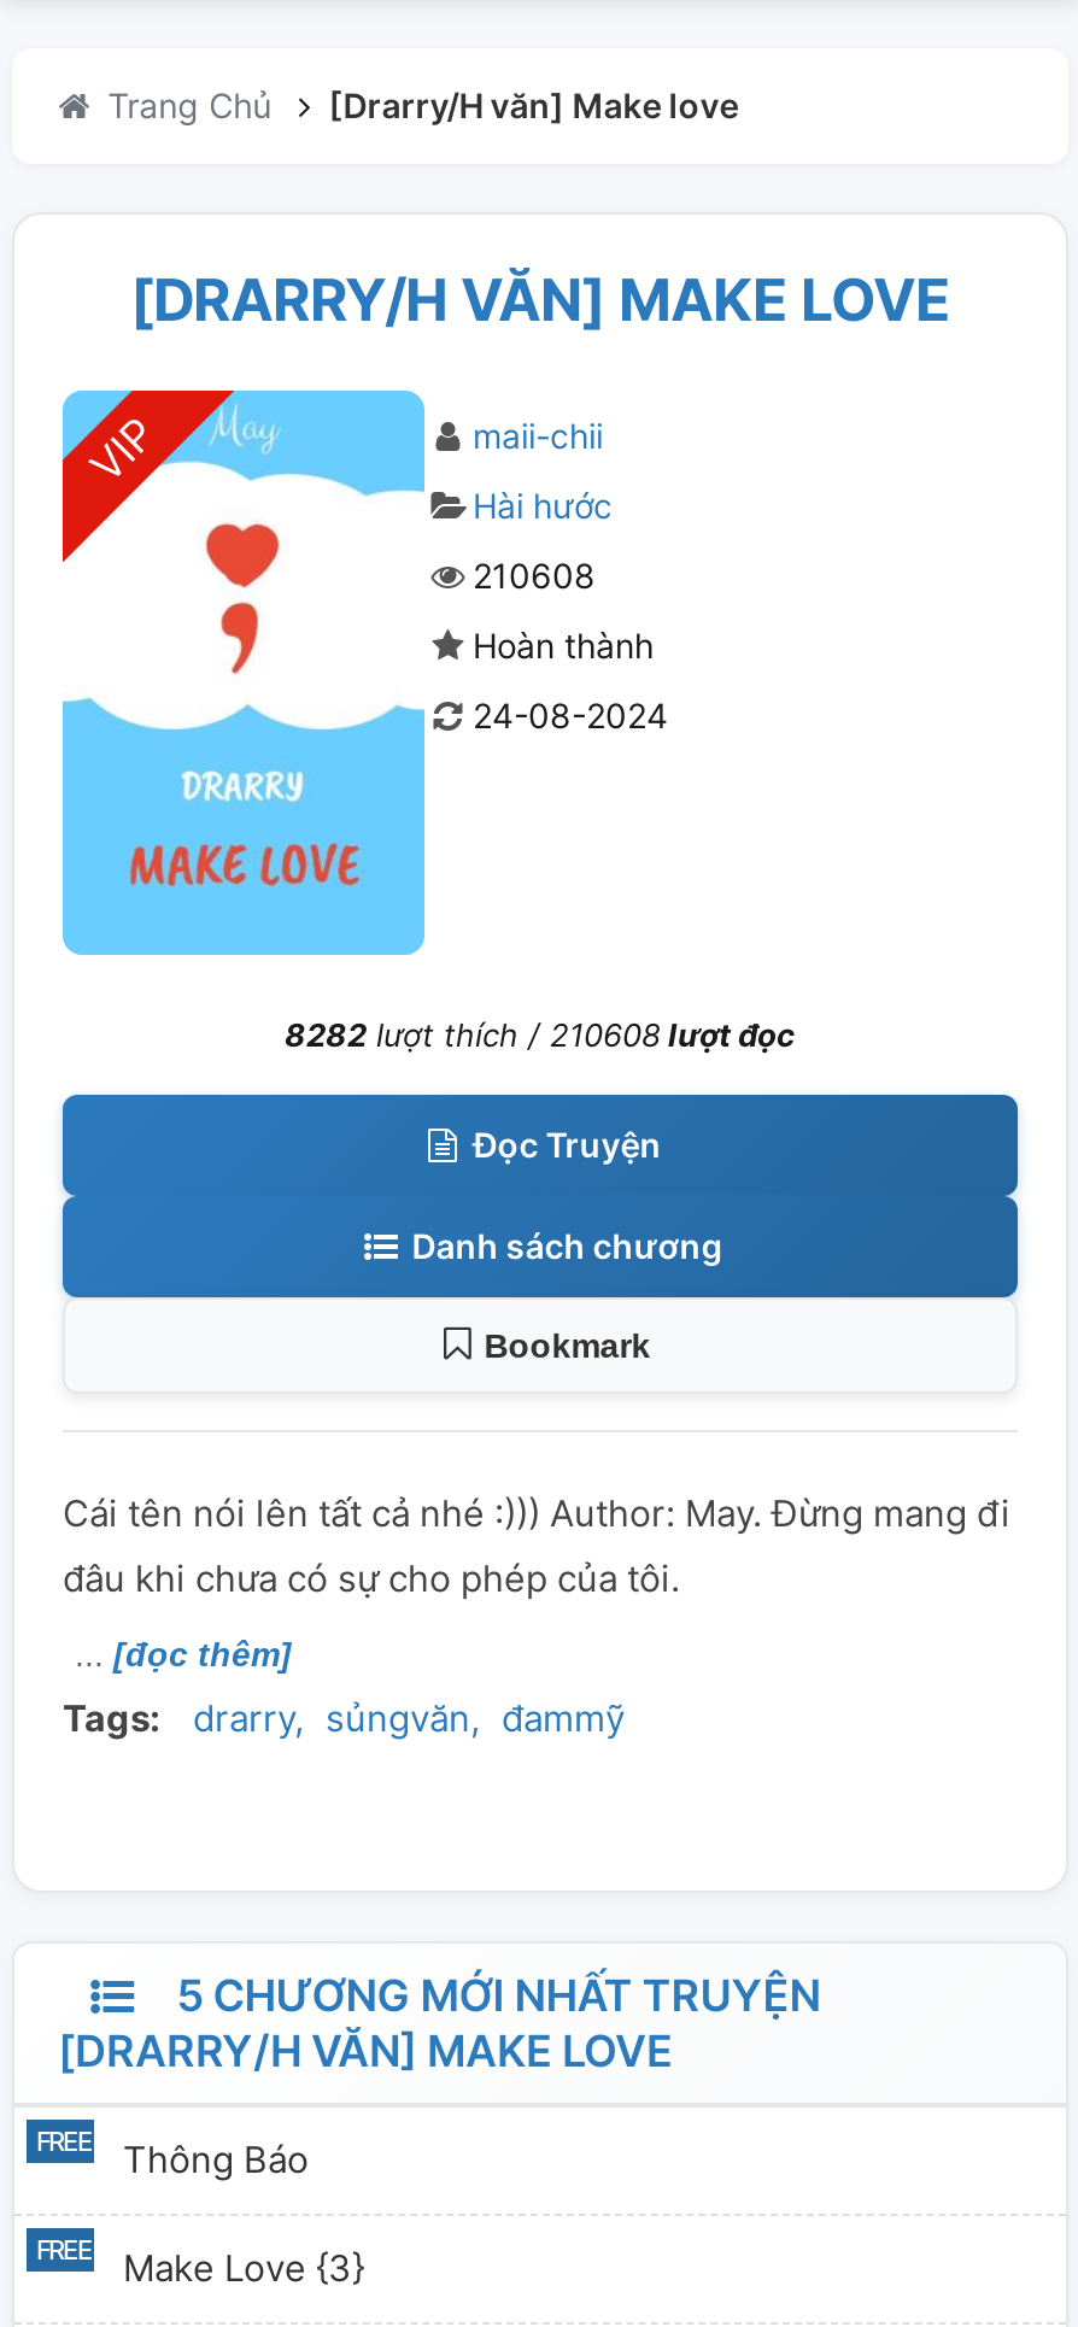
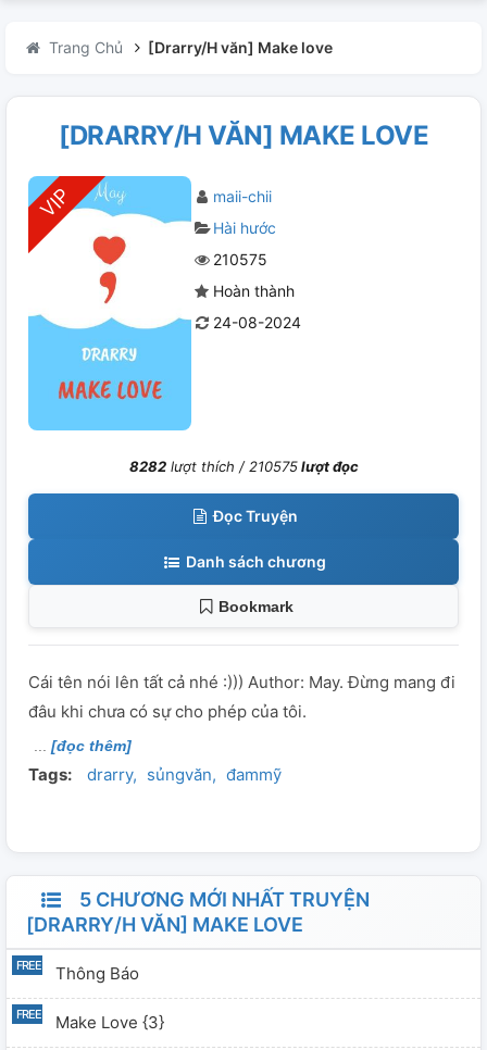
[473,555,596,596] 210608 -> [213,250,267,268] 210575
[285,1016,796,1055] 8282 lượt thích / 210608 lượt đọc -> [129,458,358,475] 8282 lượt thích / 210575 lượt đọc

